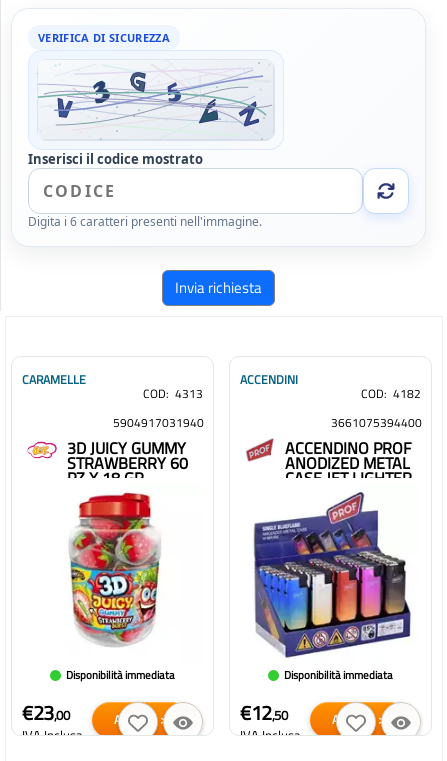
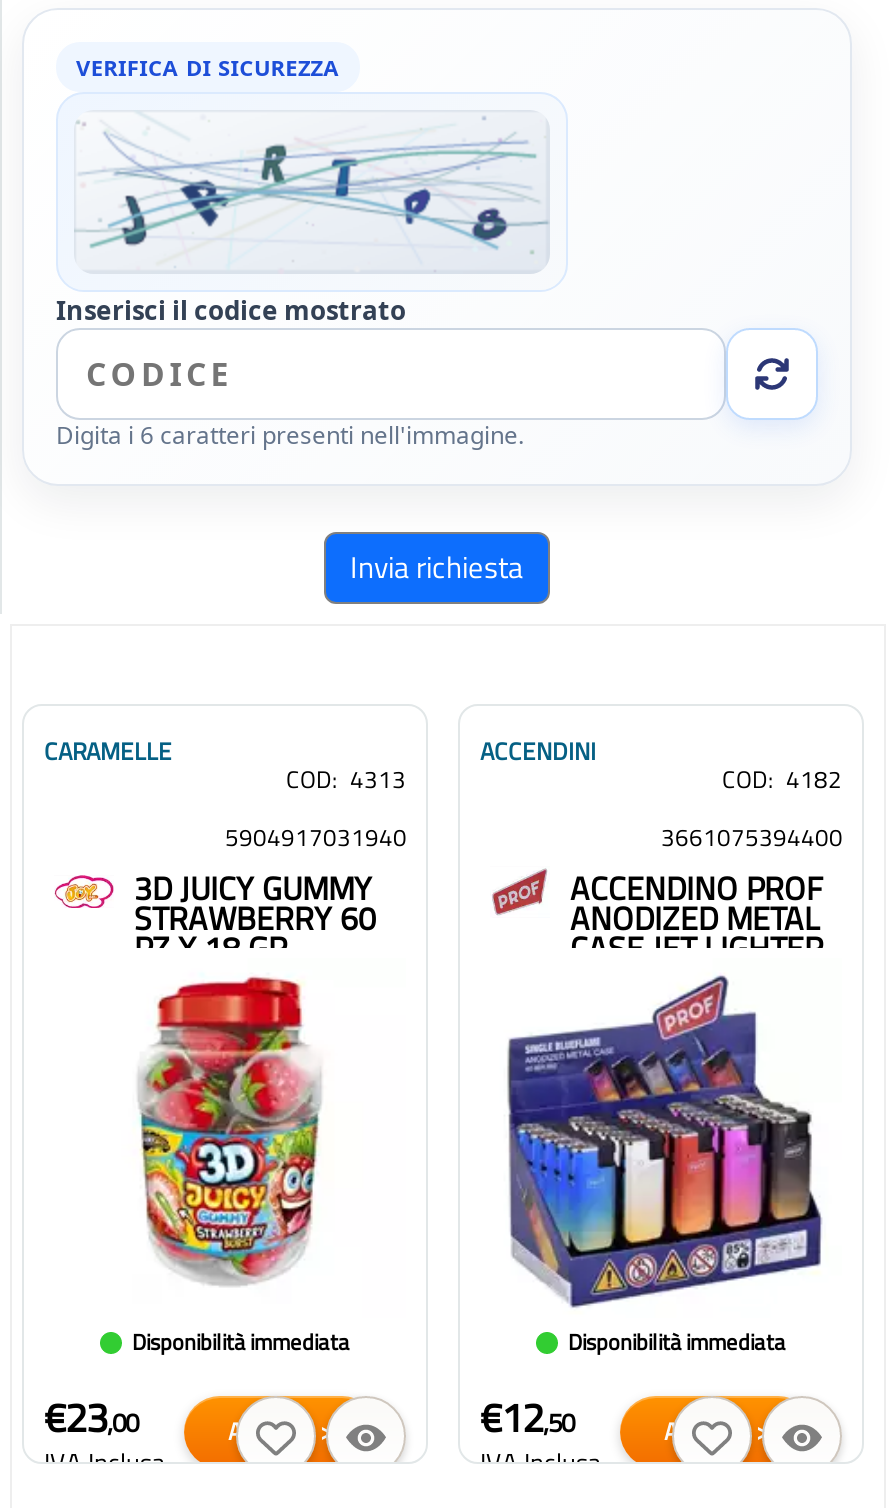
[38,71,265,127] [image] -> [84,132,544,248] [image]

